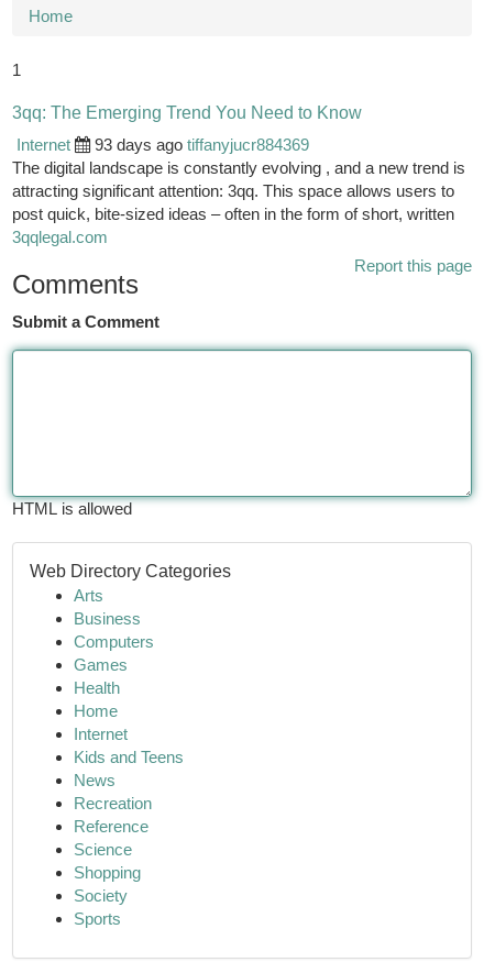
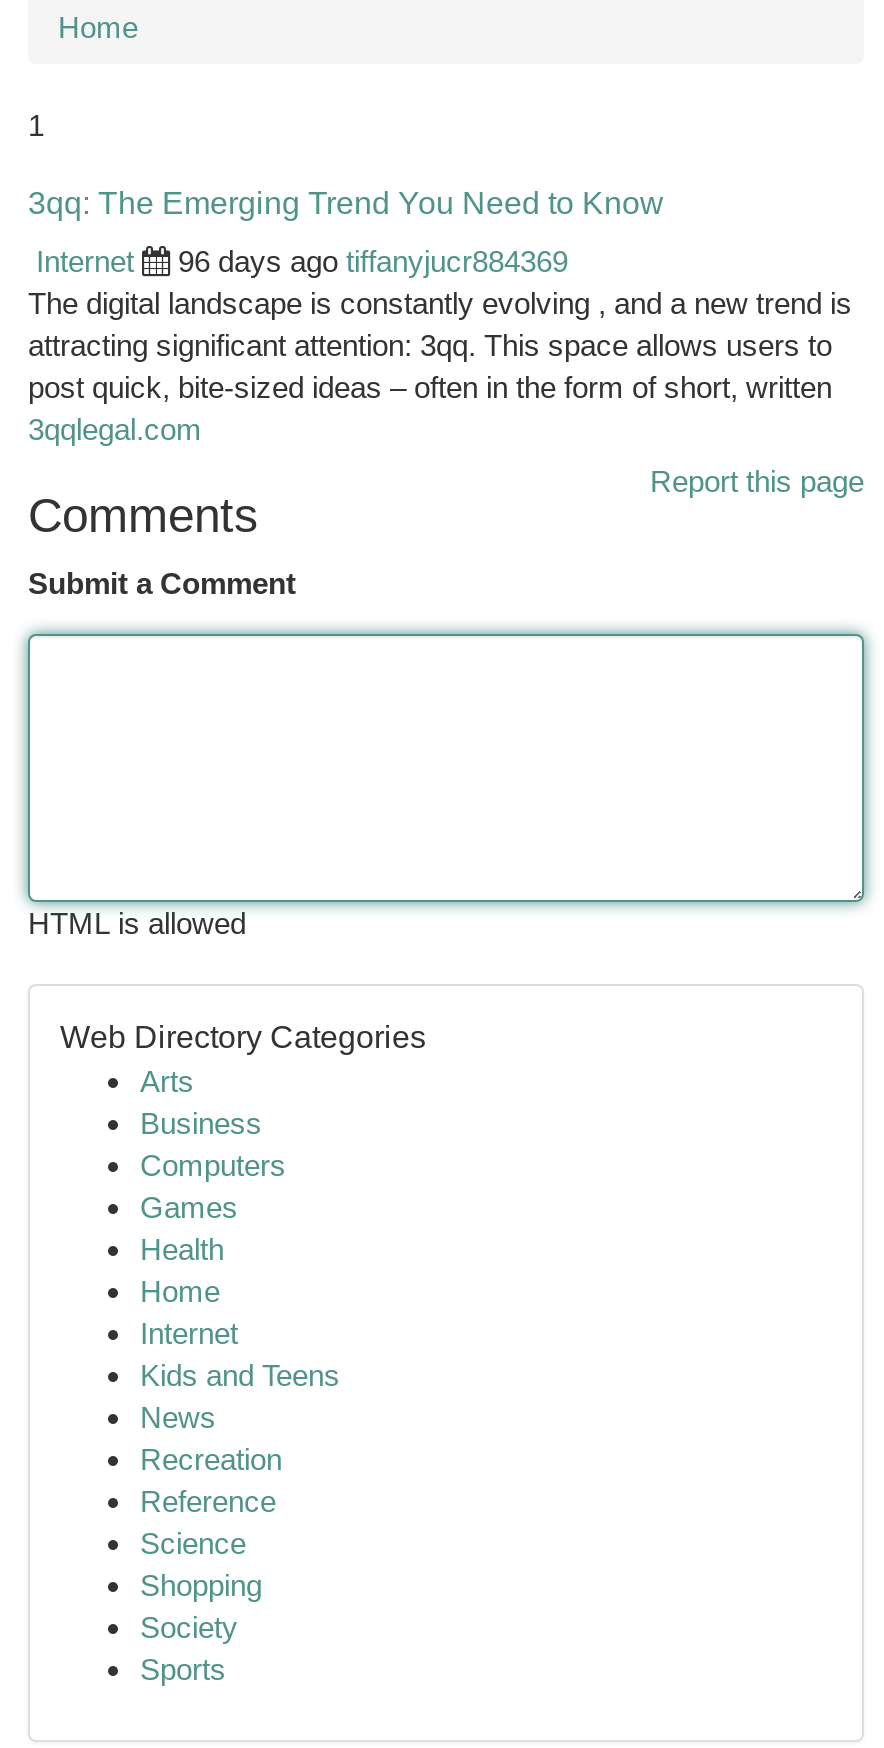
[95,135,309,154] 93 days ago tiffanyjucr884369 -> [178,244,568,278] 96 days ago tiffanyjucr884369

